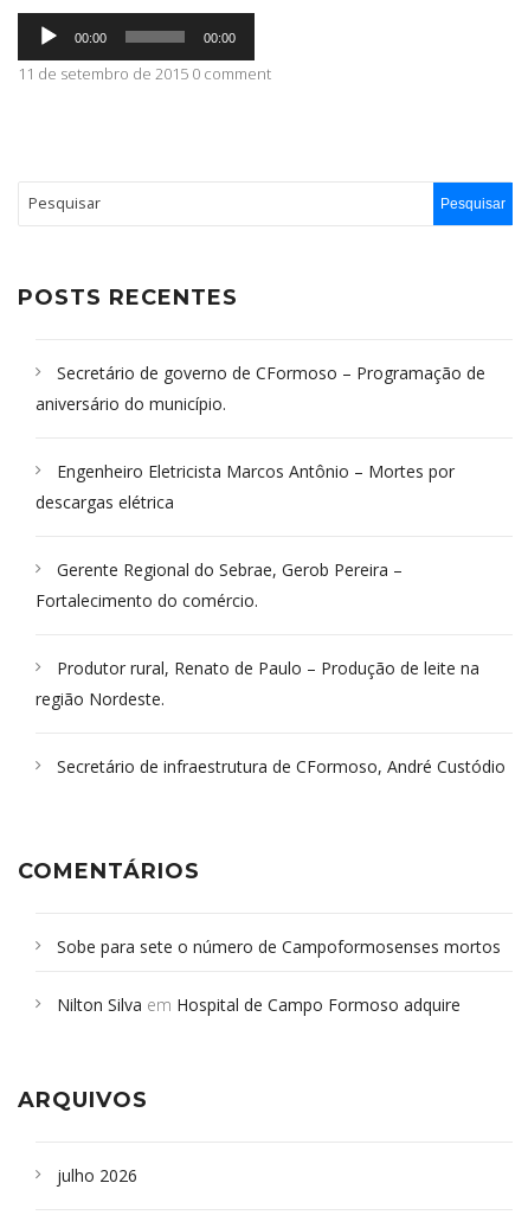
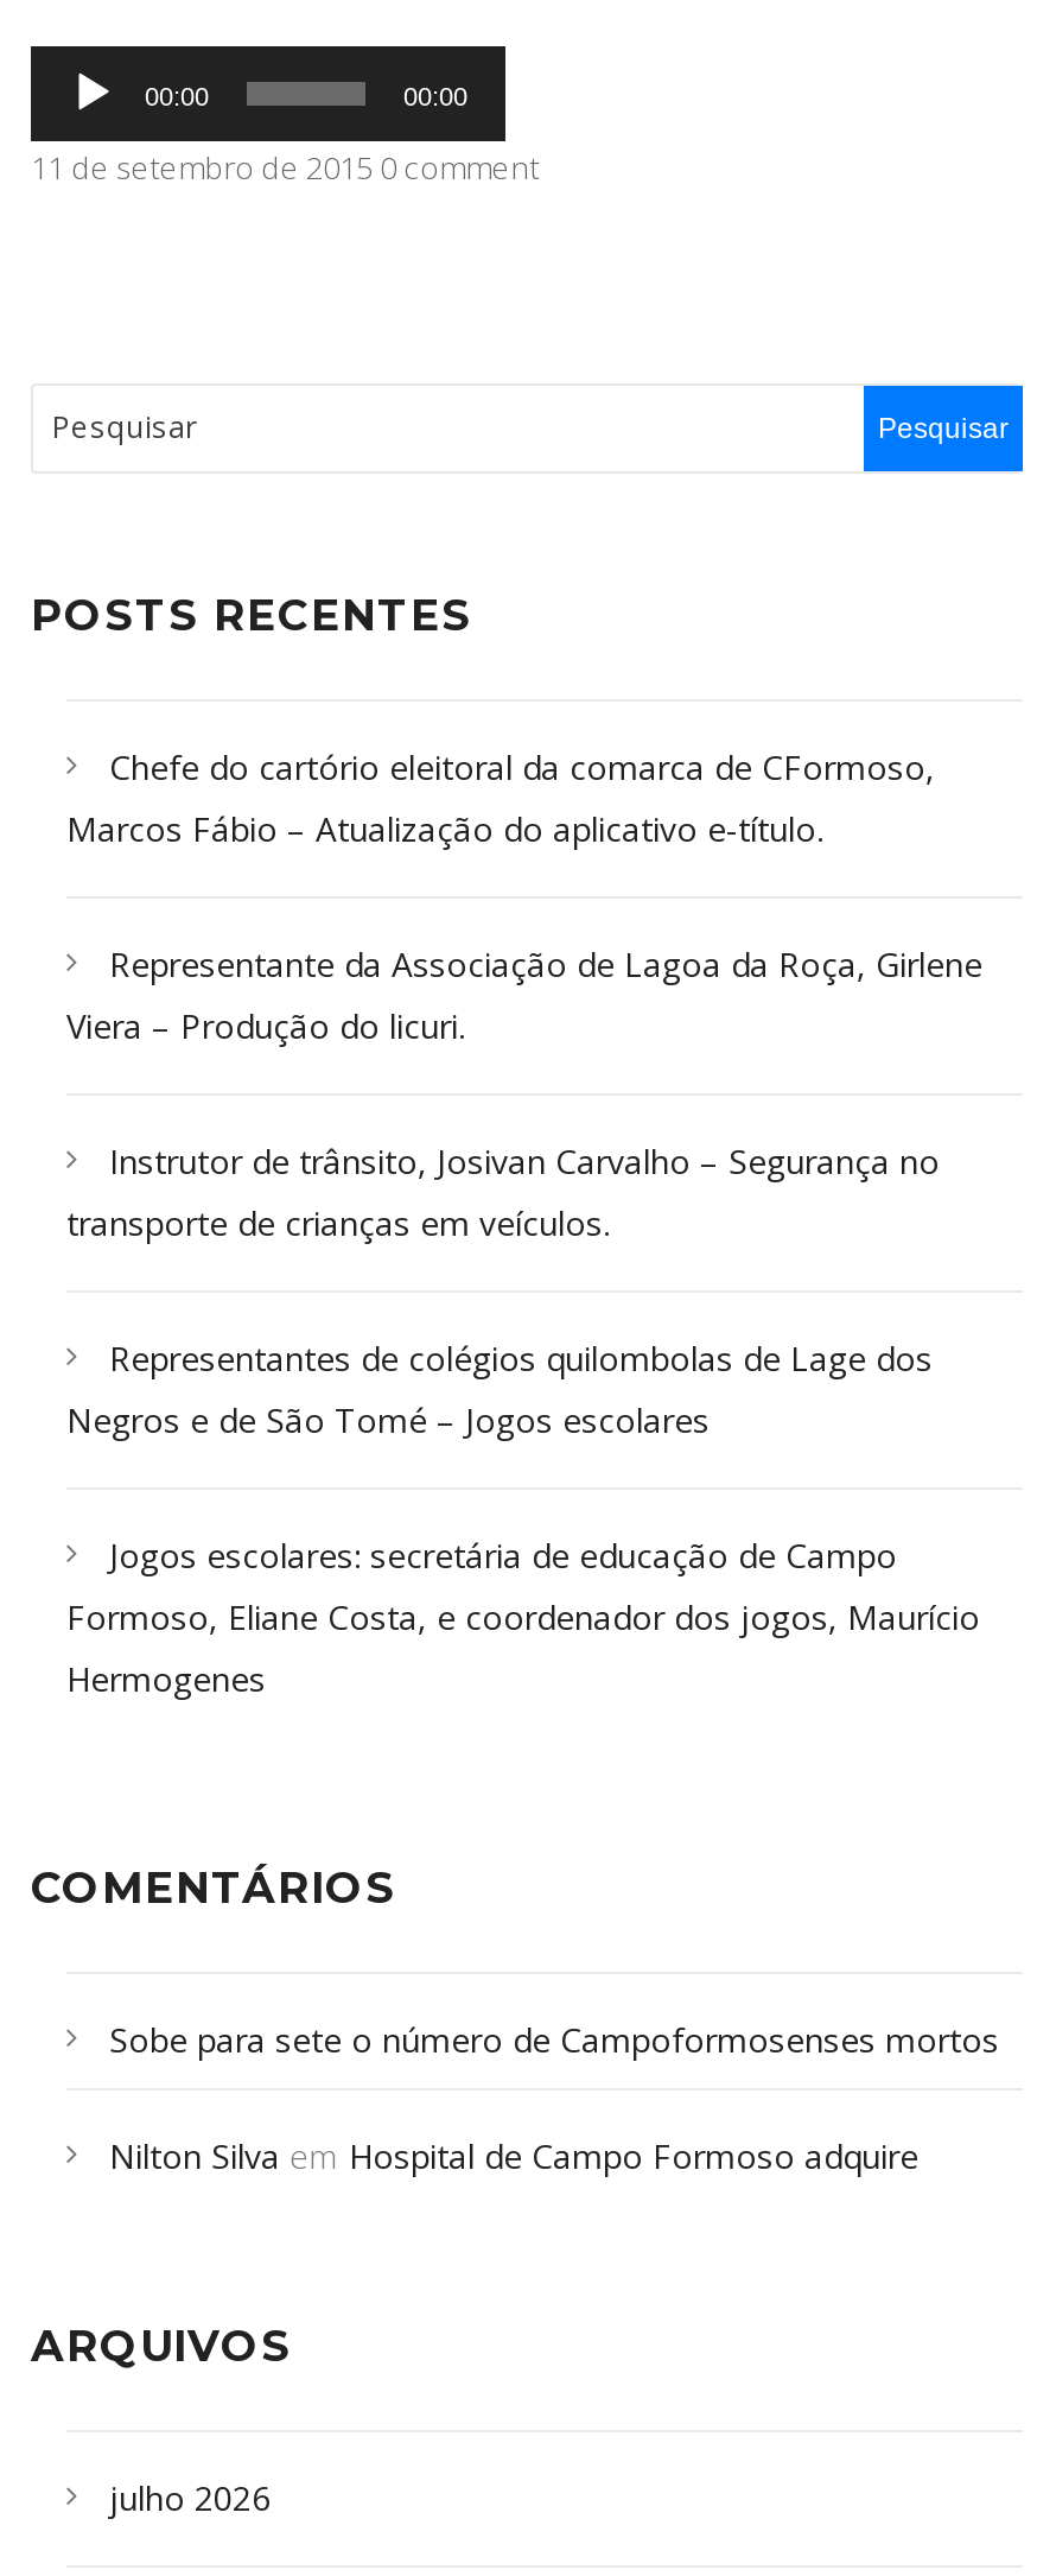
[36,362,485,415] Secretário de governo de CFormoso – Programação de | aniversário do município. -> [66,744,935,851] Chefe do cartório eleitoral da comarca de CFormoso, | Marcos Fábio – Atualização do aplicativo e-título.
[36,460,455,513] Engenheiro Eletricista Marcos Antônio – Mortes por | descargas elétrica -> [66,941,982,1048] Representante da Associação de Lagoa da Roça, Girlene | Viera – Produção do licuri.
[36,558,403,612] Gerente Regional do Sebrae, Gerob Pereira – | Fortalecimento do comércio. -> [66,1138,940,1245] Instrutor de trânsito, Josivan Carvalho – Segurança no | transporte de crianças em veículos.
[36,657,479,710] Produtor rural, Renato de Paulo – Produção de leite na | região Nordeste. -> [66,1335,933,1442] Representantes de colégios quilombolas de Lage dos | Negros e de São Tomé – Jogos escolares
[57,755,506,778] Secretário de infraestrutura de CFormoso, André Custódio -> [66,1533,980,1701] Jogos escolares: secretária de educação de Campo | Formoso, Eliane Costa, e coordenador dos jogos, Maurício | Hermogenes

